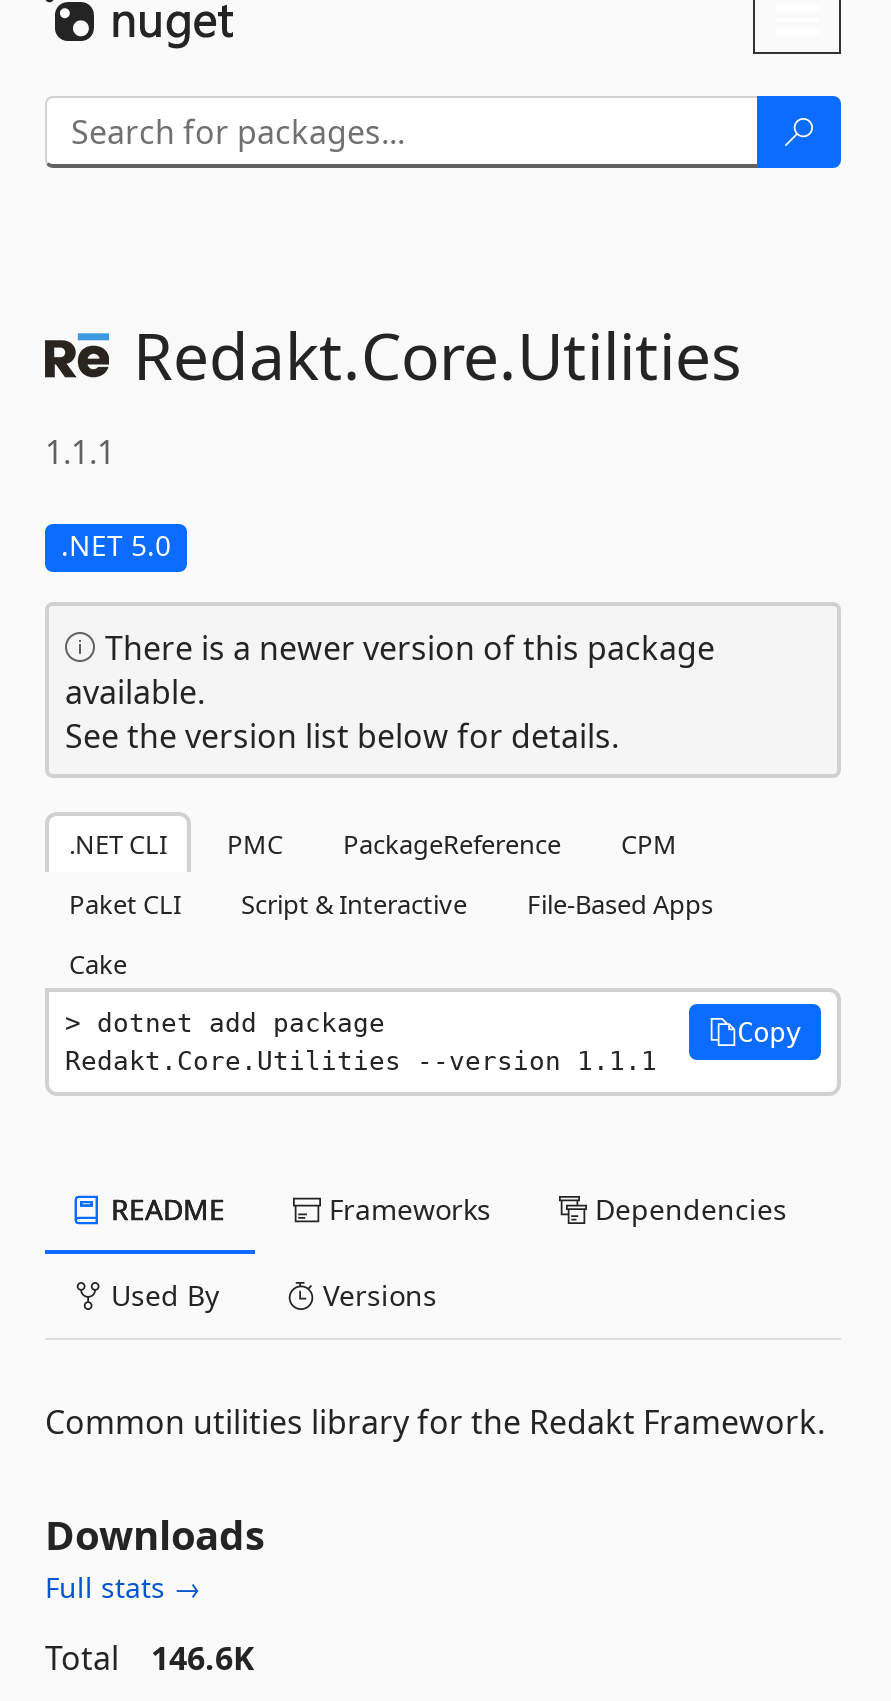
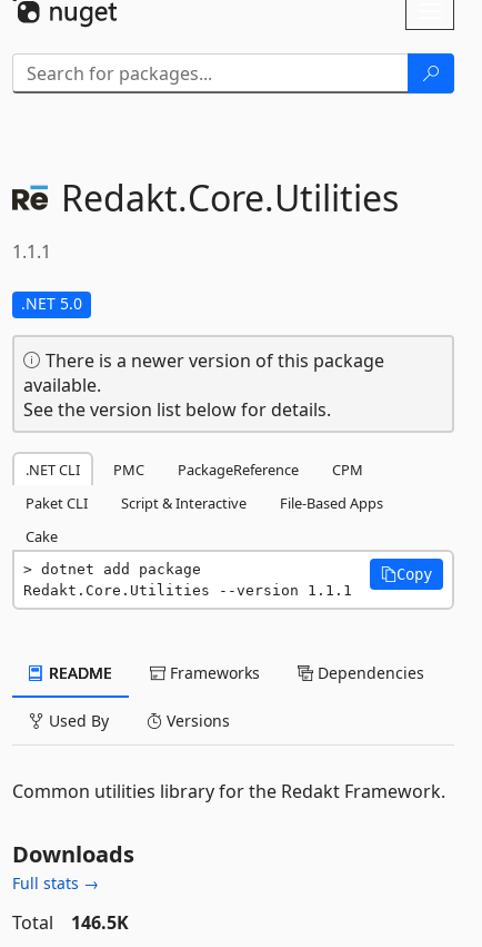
[45,1636,255,1680] Total 146.6K -> [12,910,129,935] Total 146.5K

